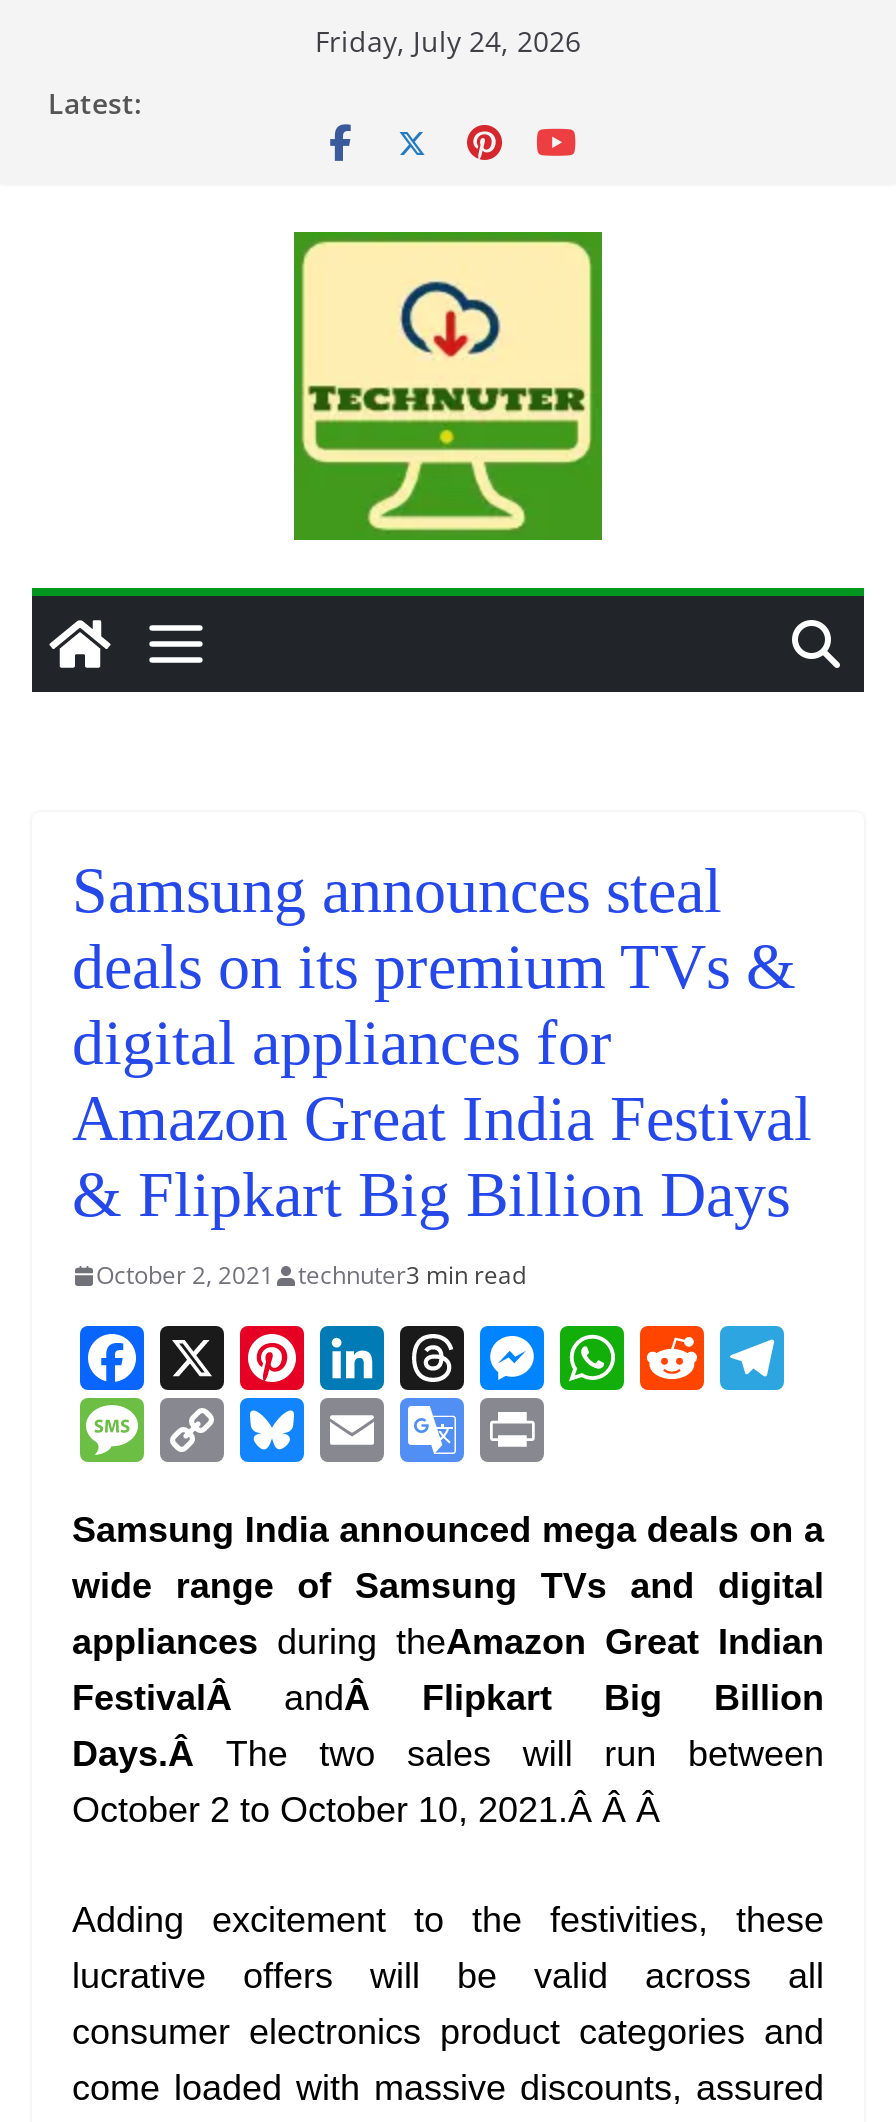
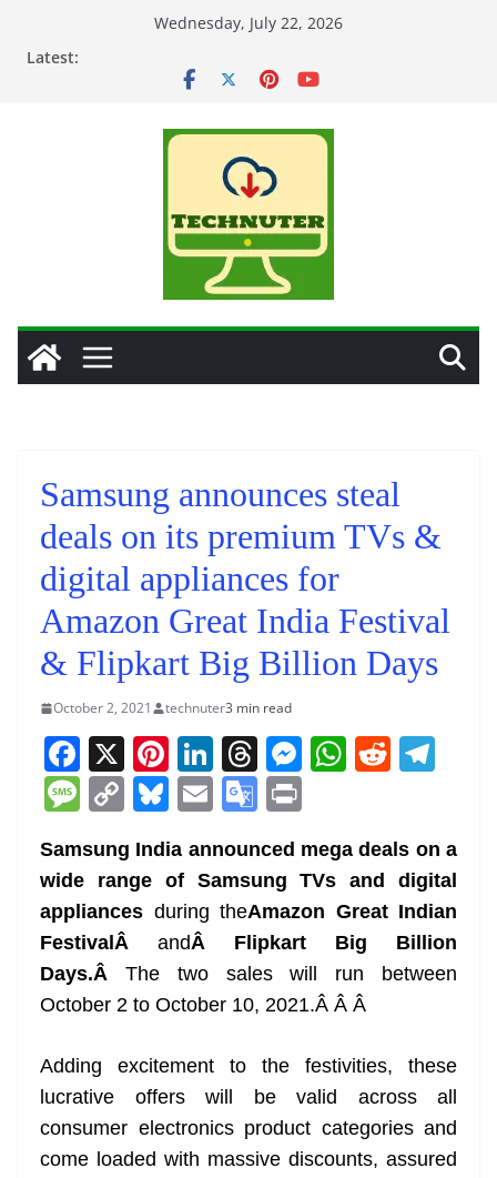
[315,22,581,60] Friday, July 24, 2026 -> [154,12,343,33] Wednesday, July 22, 2026

